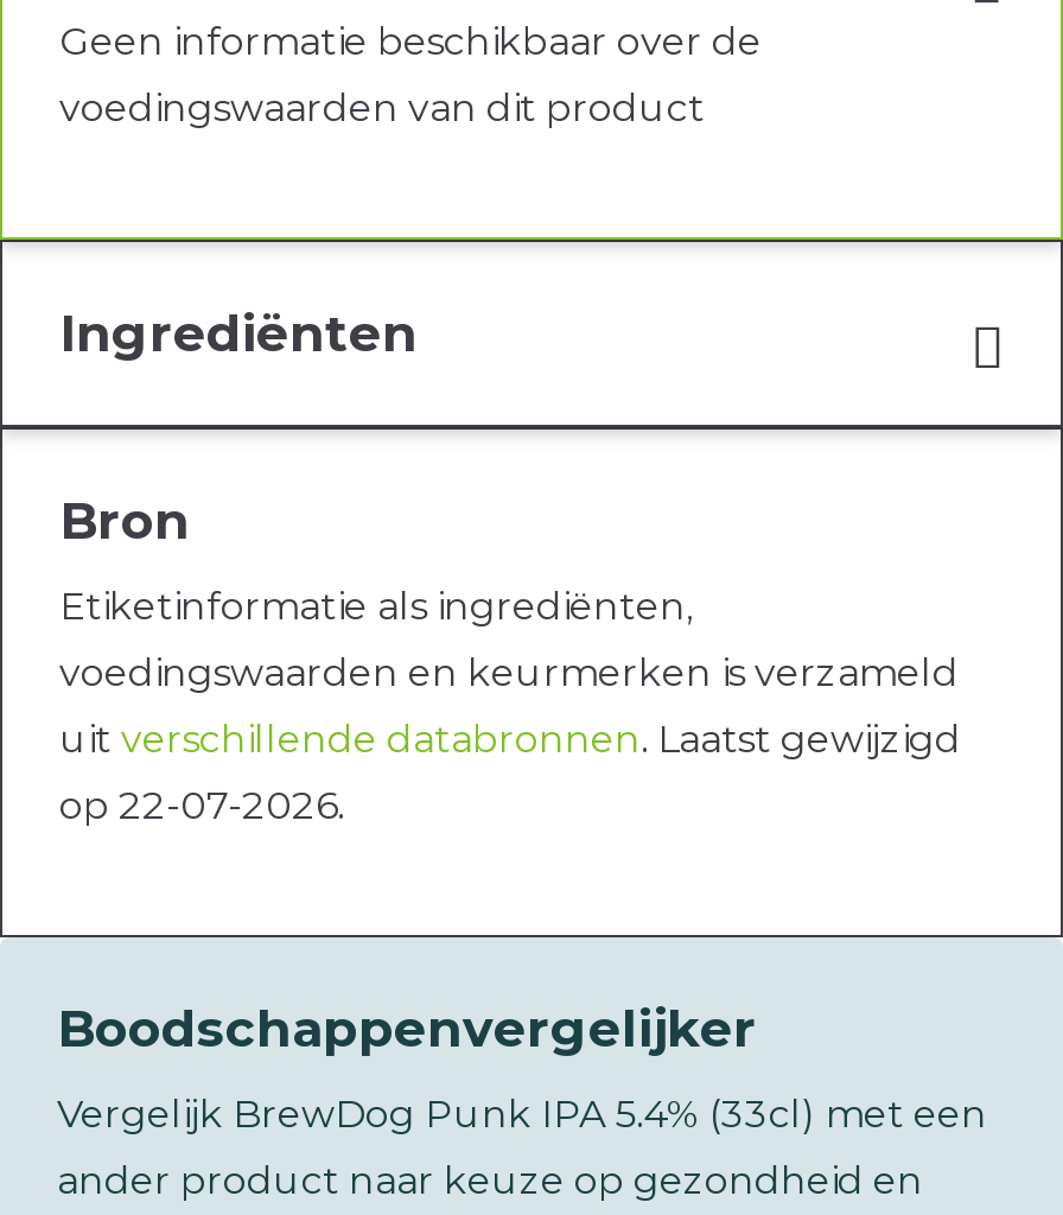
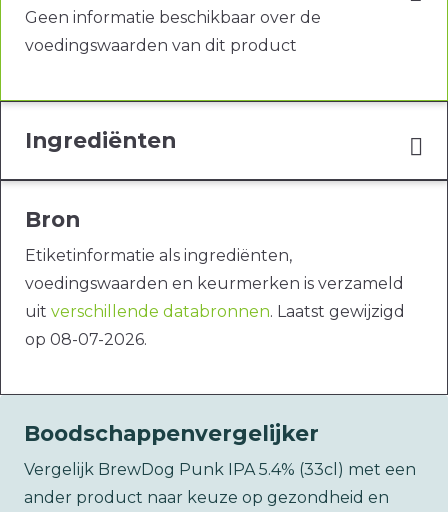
[59,783,344,828] op 22-07-2026. -> [25,330,147,349] op 08-07-2026.

